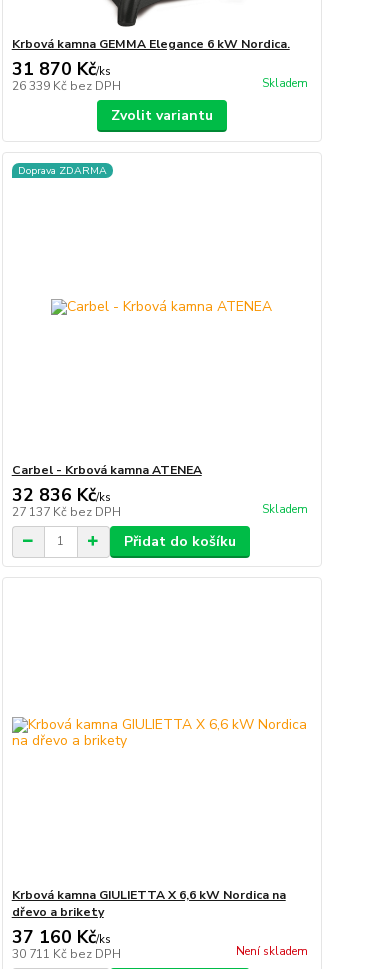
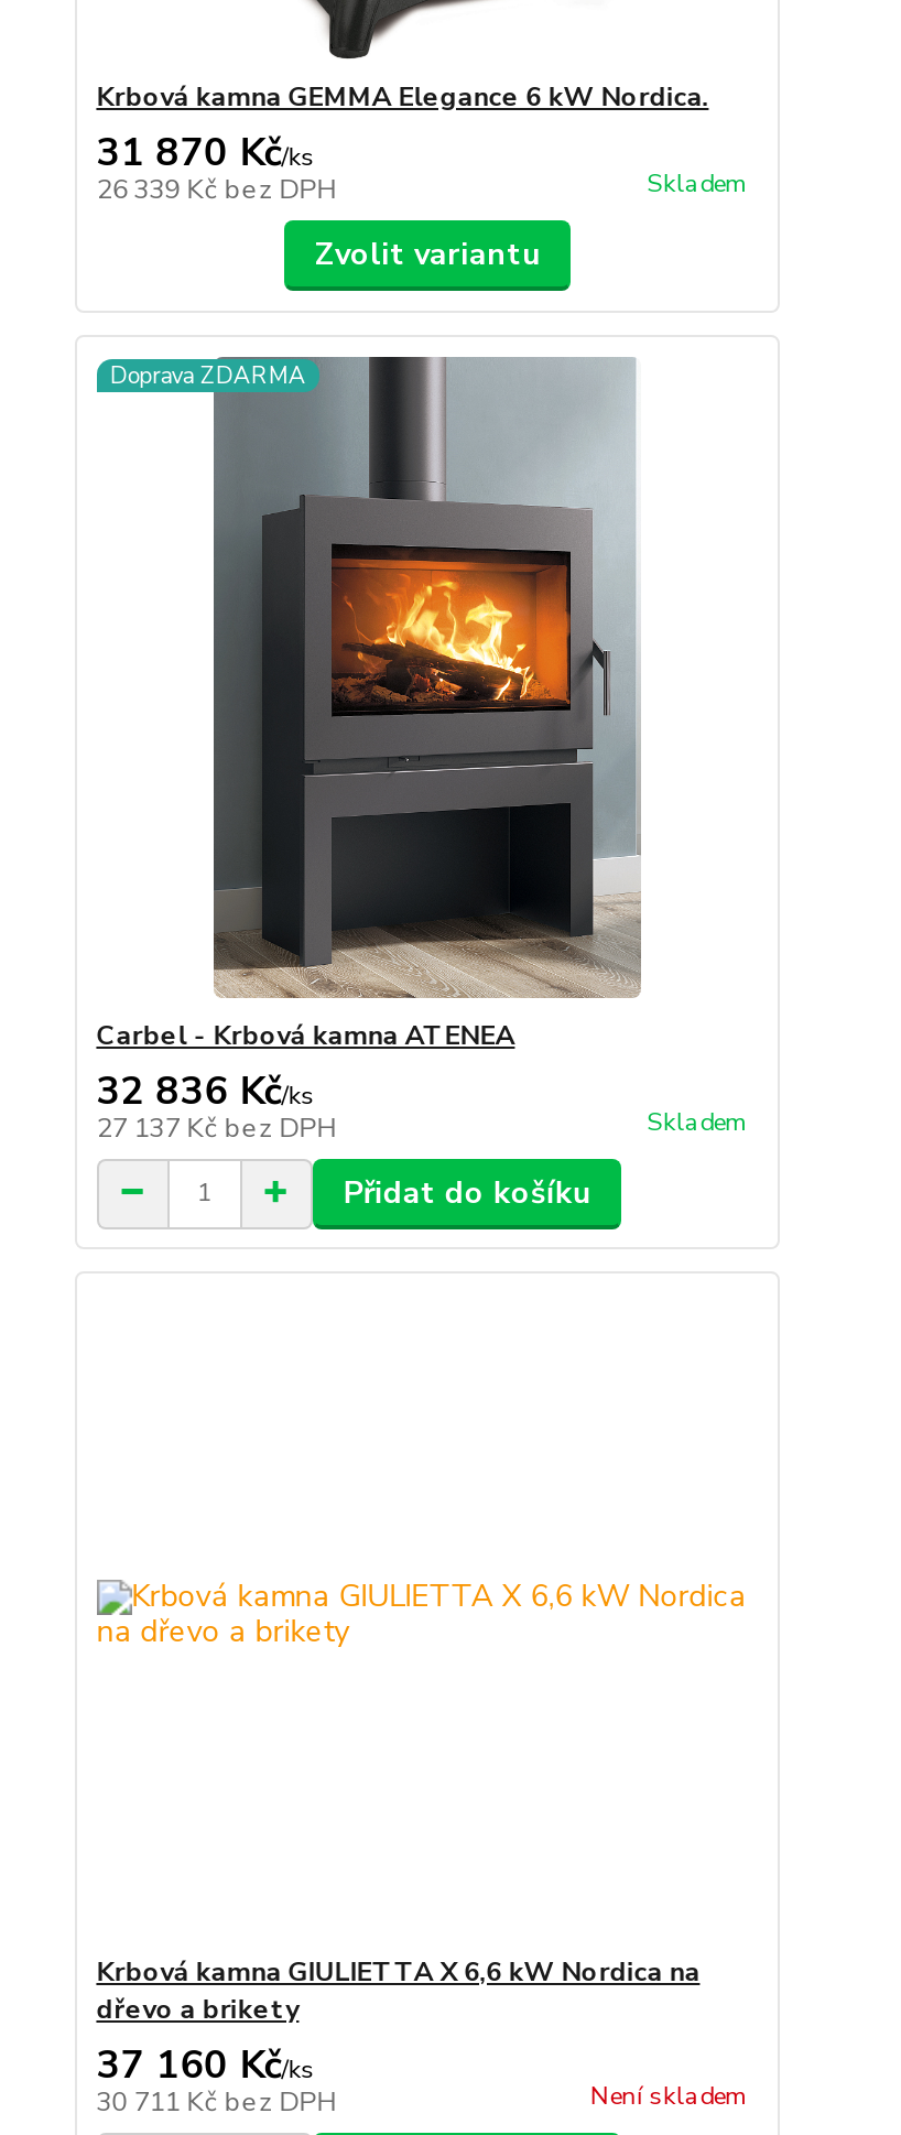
none -> [183,355,667,1000] [image]

